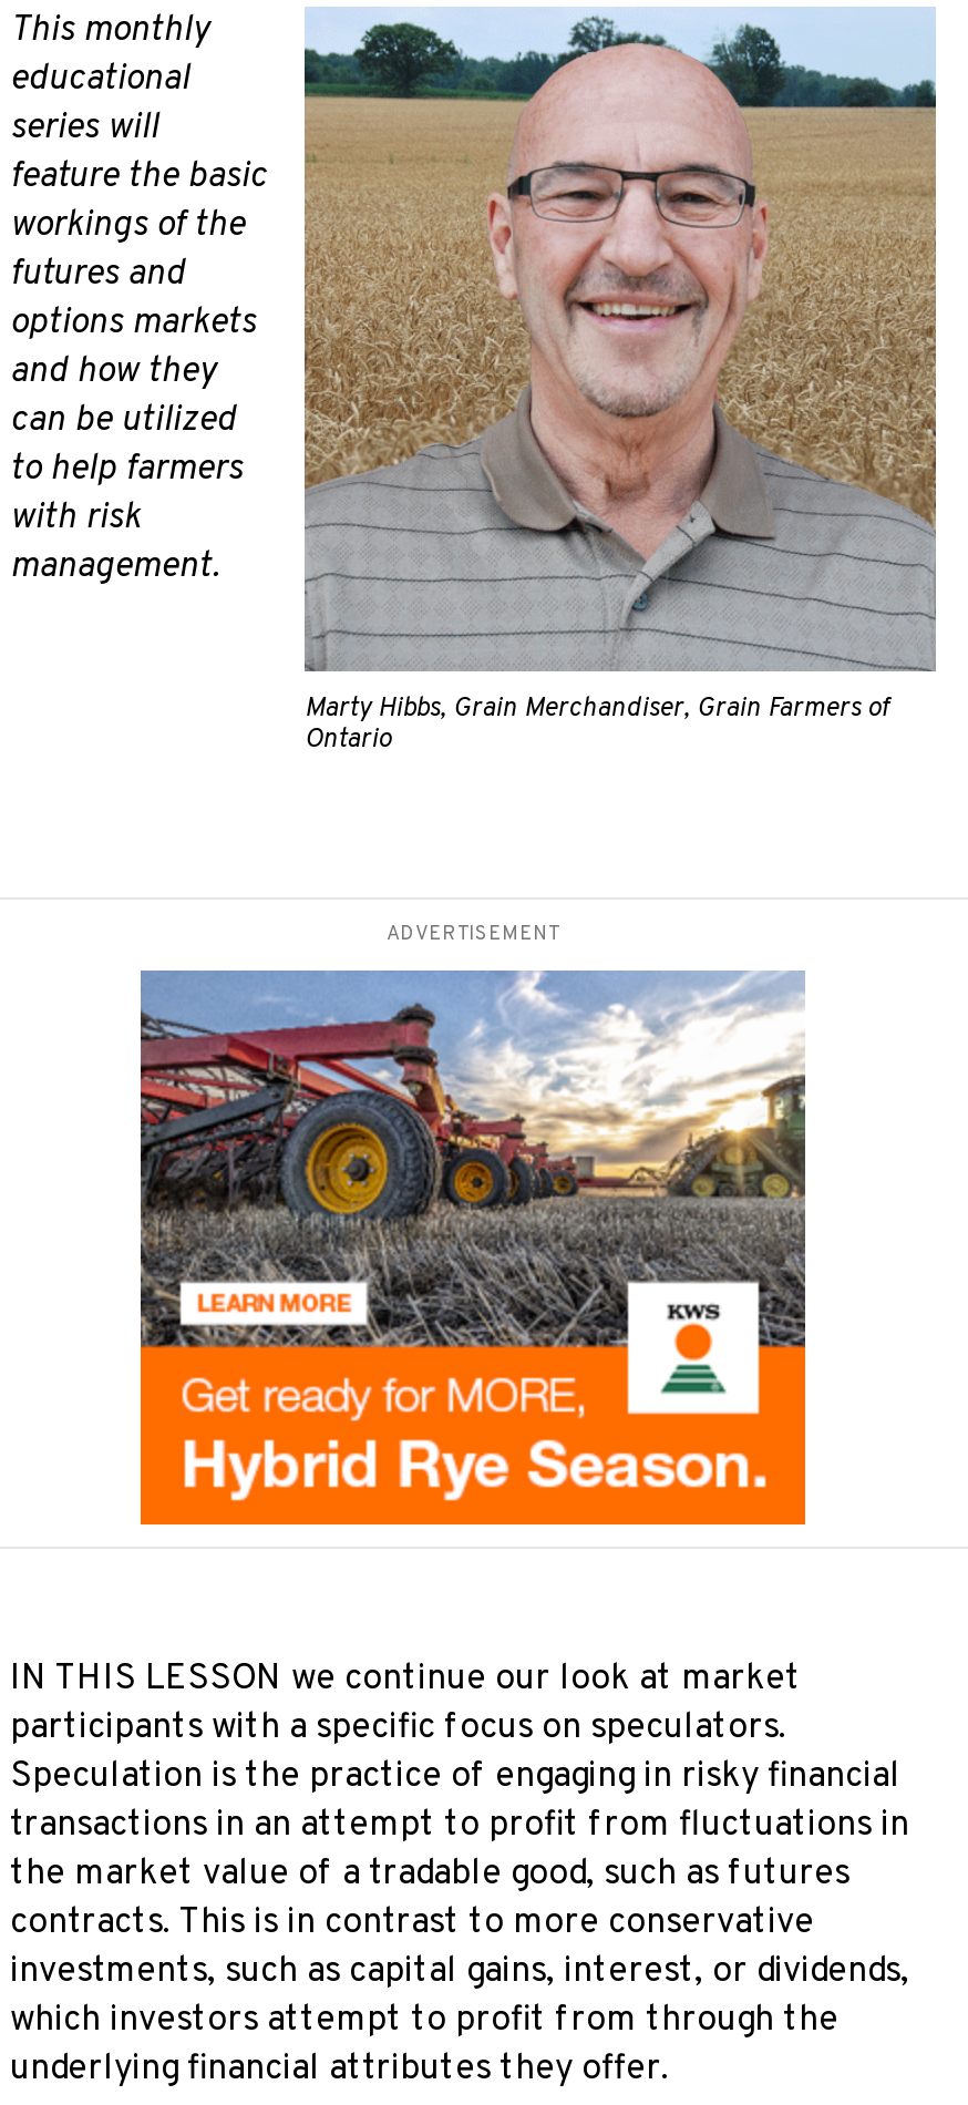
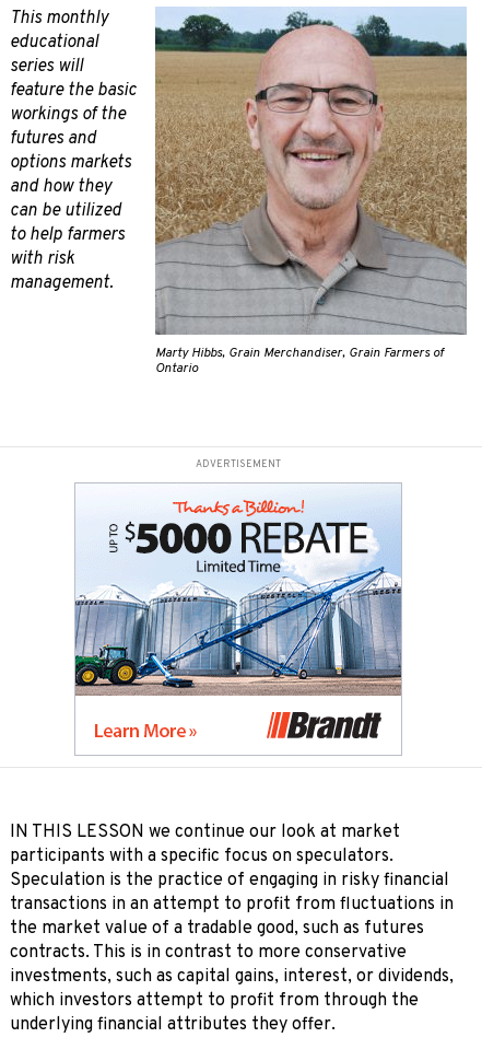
[138,971,807,1527] [image] -> [73,483,403,756] [image]

